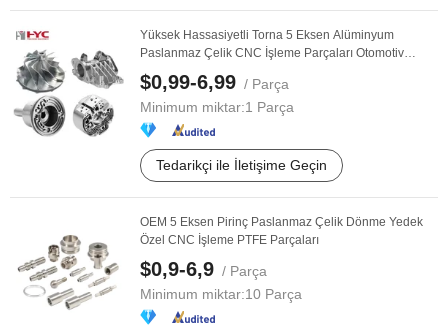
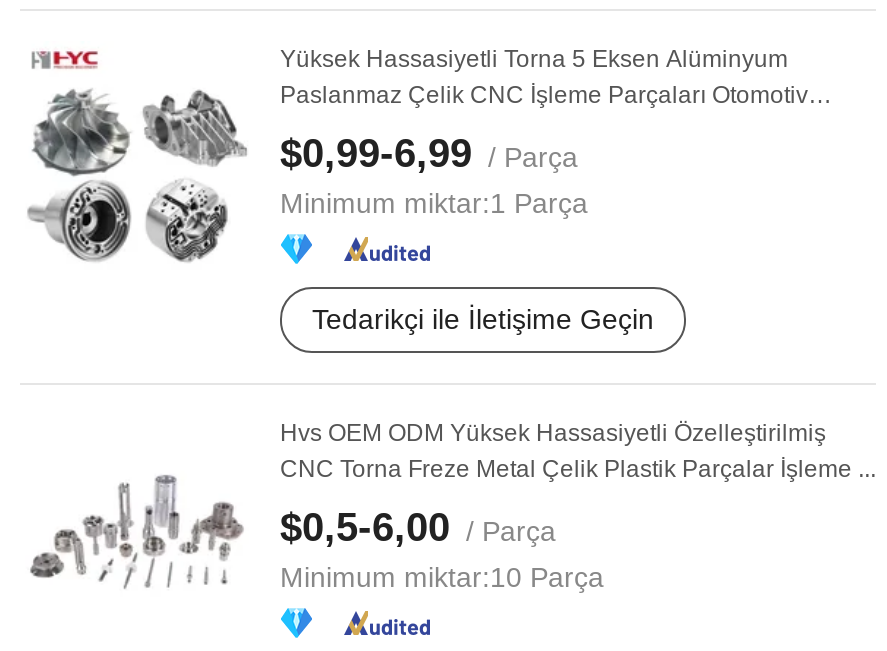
[15,215,423,310] [image] | OEM 5 Eksen Pirinç Paslanmaz Çelik Dönme Yedek | Özel CNC İşleme PTFE Parçaları -> [28,419,876,607] [image] | Hvs OEM ODM Yüksek Hassasiyetli Özelleştirilmiş | CNC Torna Freze Metal Çelik Plastik Parçalar İşleme ...
[140,258,267,280] $0,9-6,9 / Parça -> [280,505,556,549] $0,5-6,00 / Parça

